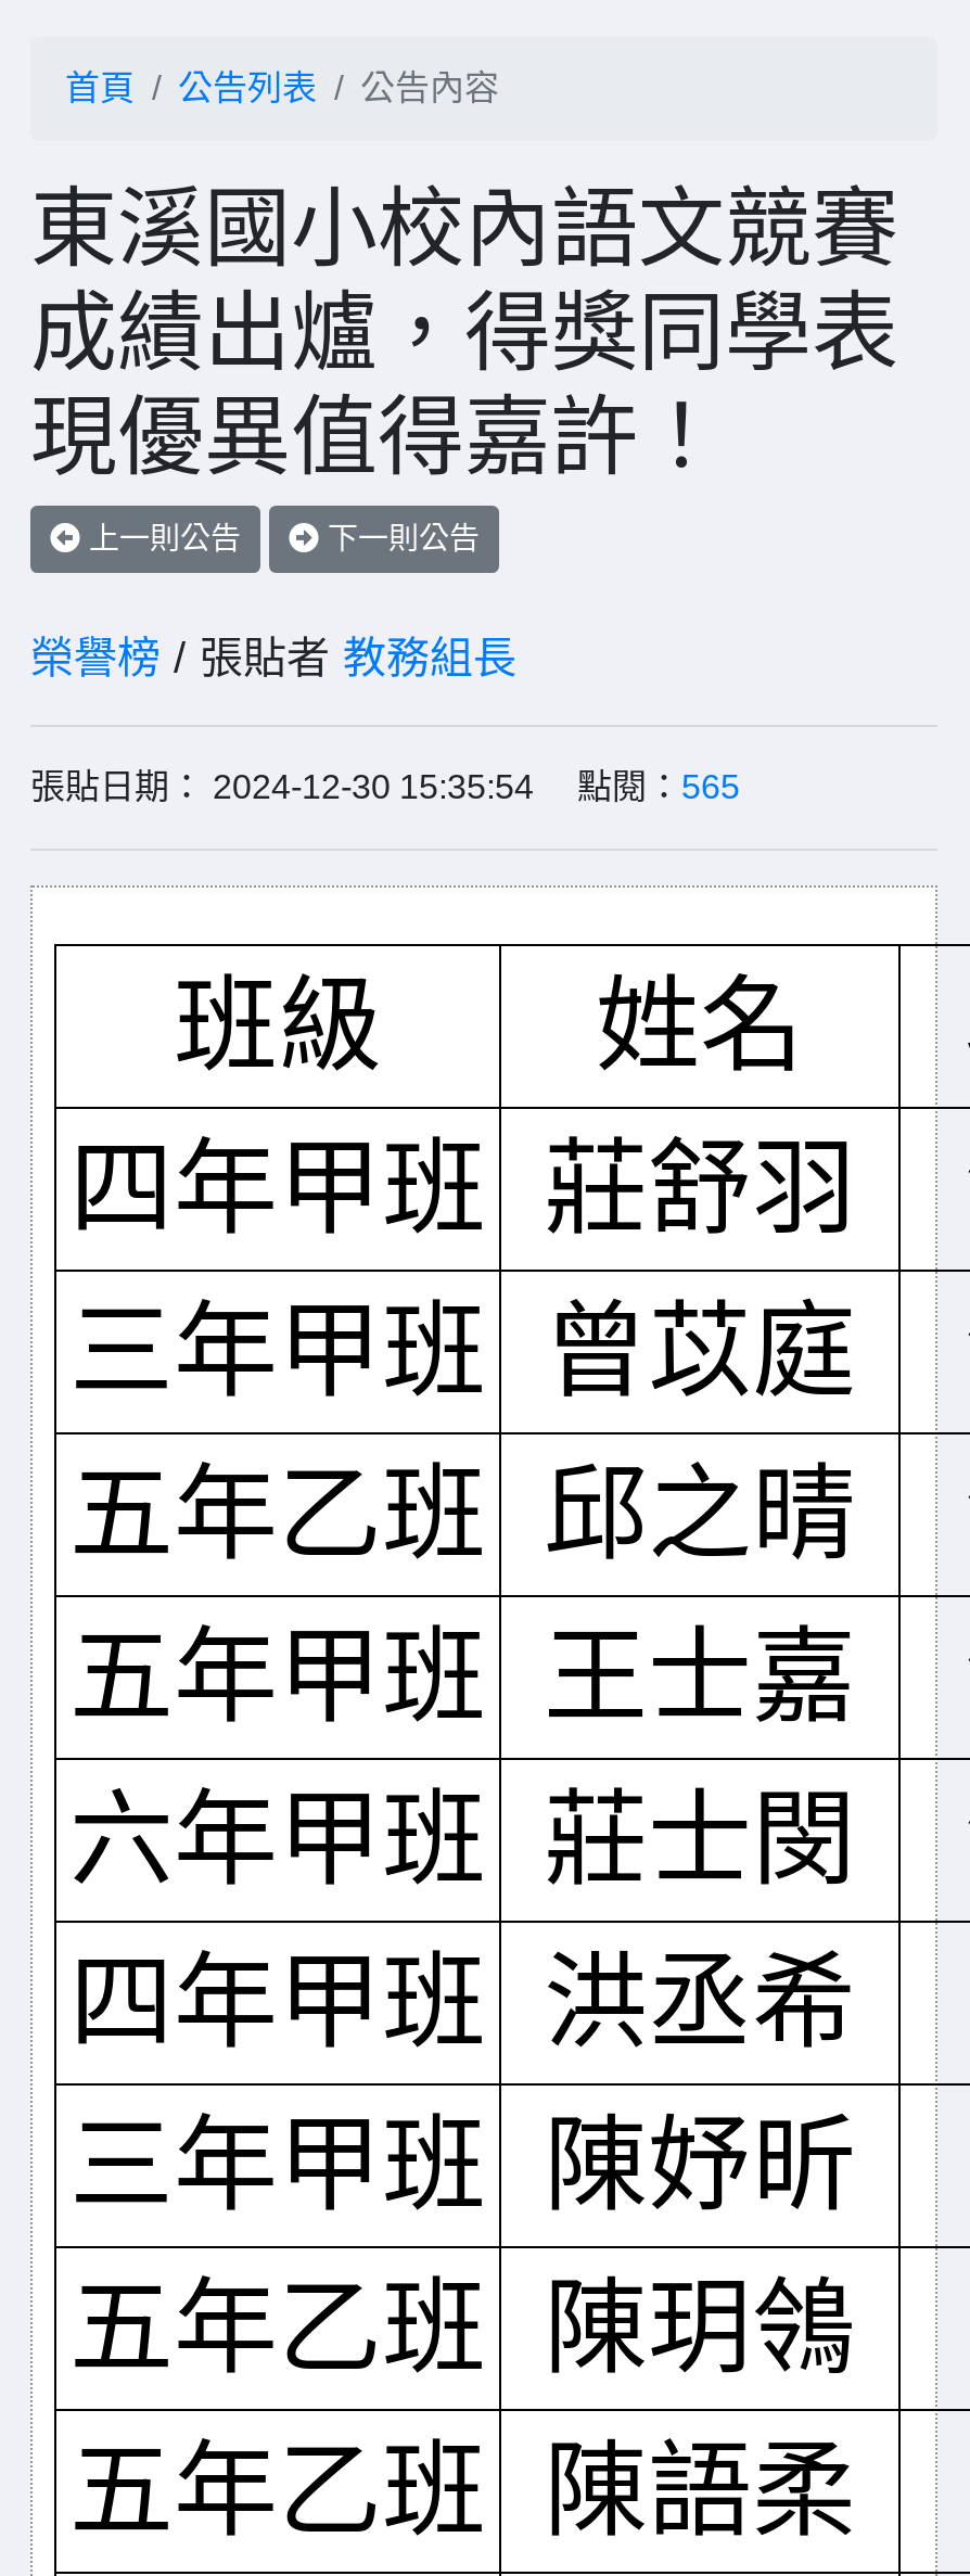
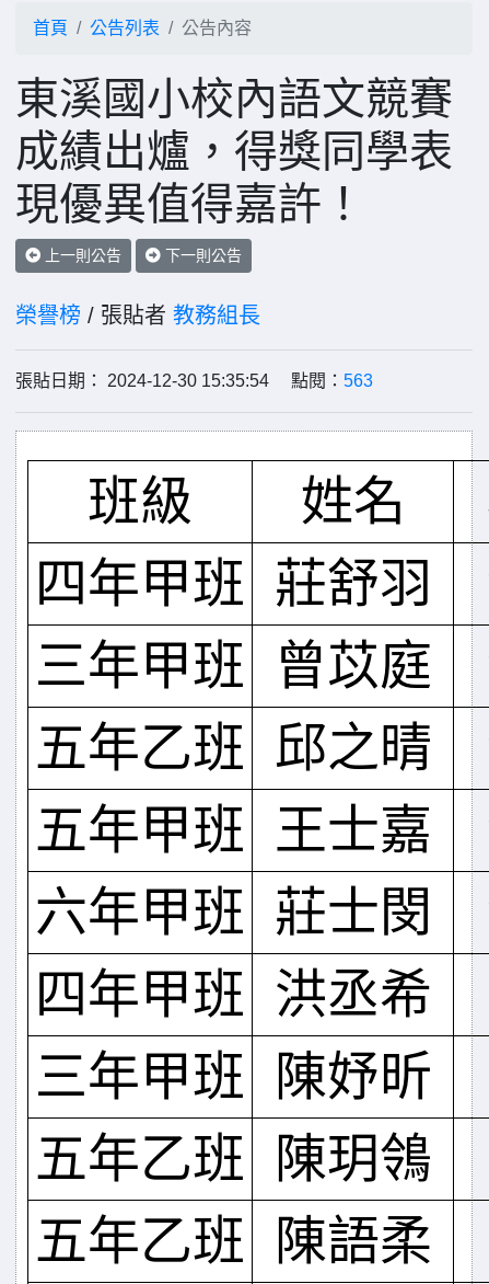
[30,768,740,805] 張貼日期： 2024-12-30 15:35:54 點閱：565 -> [15,371,373,390] 張貼日期： 2024-12-30 15:35:54 點閱：563

